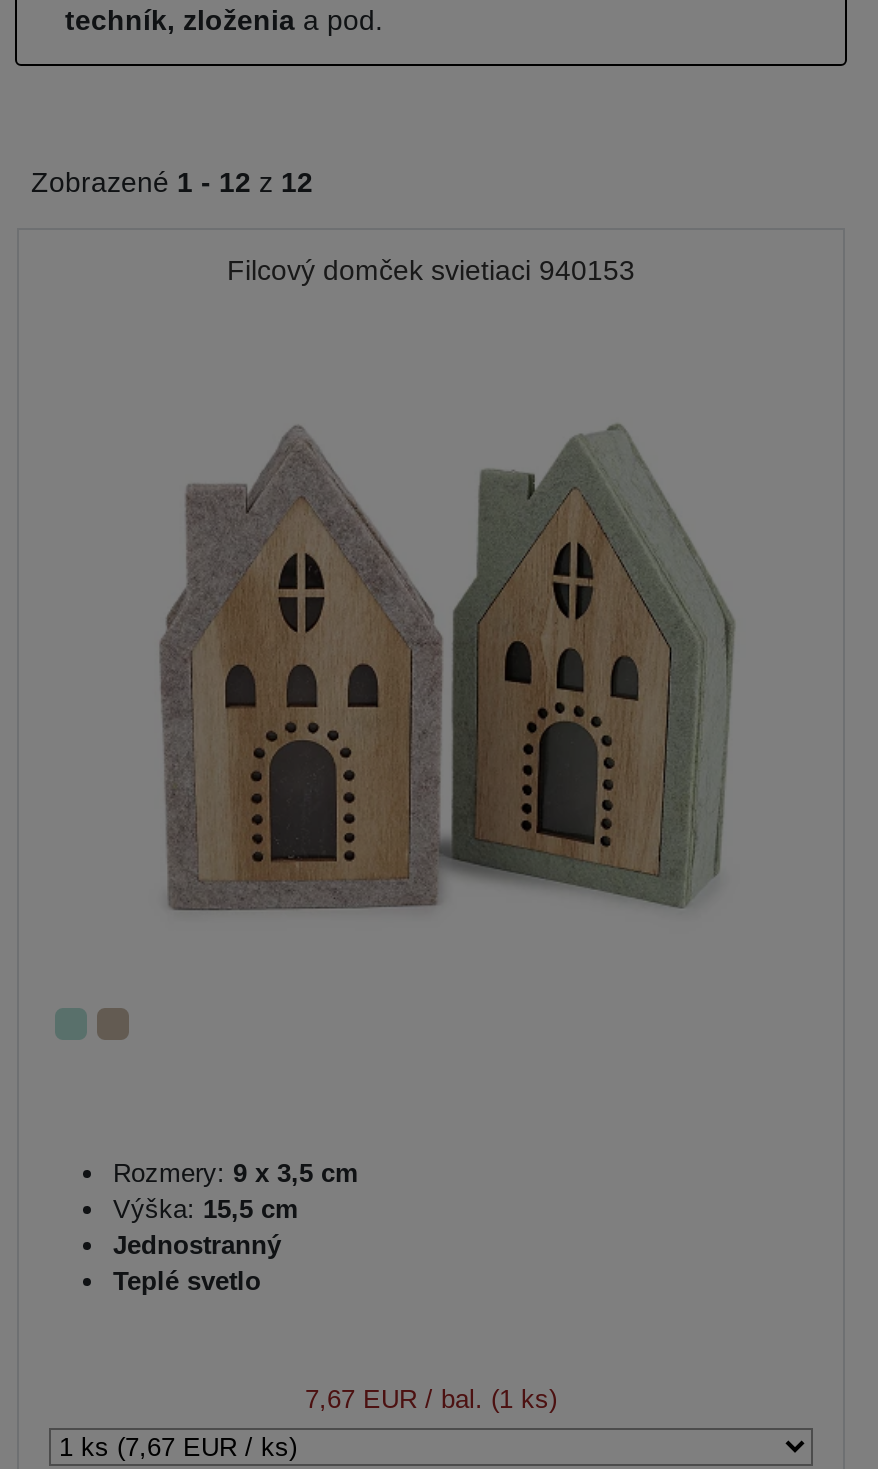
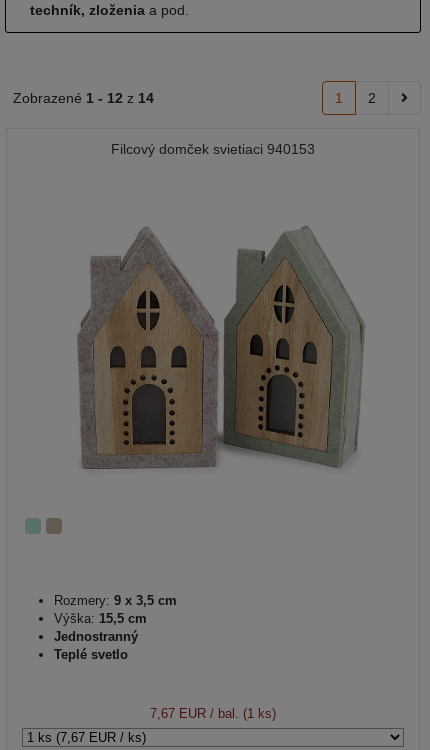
[31,166,313,198] Zobrazené 1 - 12 z 12 -> [13,90,376,106] Zobrazené 1 - 12 z 14 | 1 | 2

